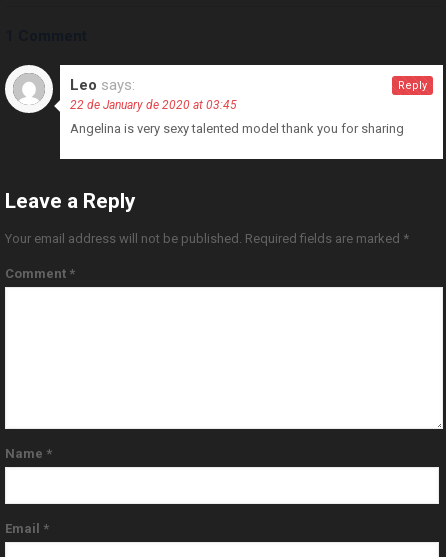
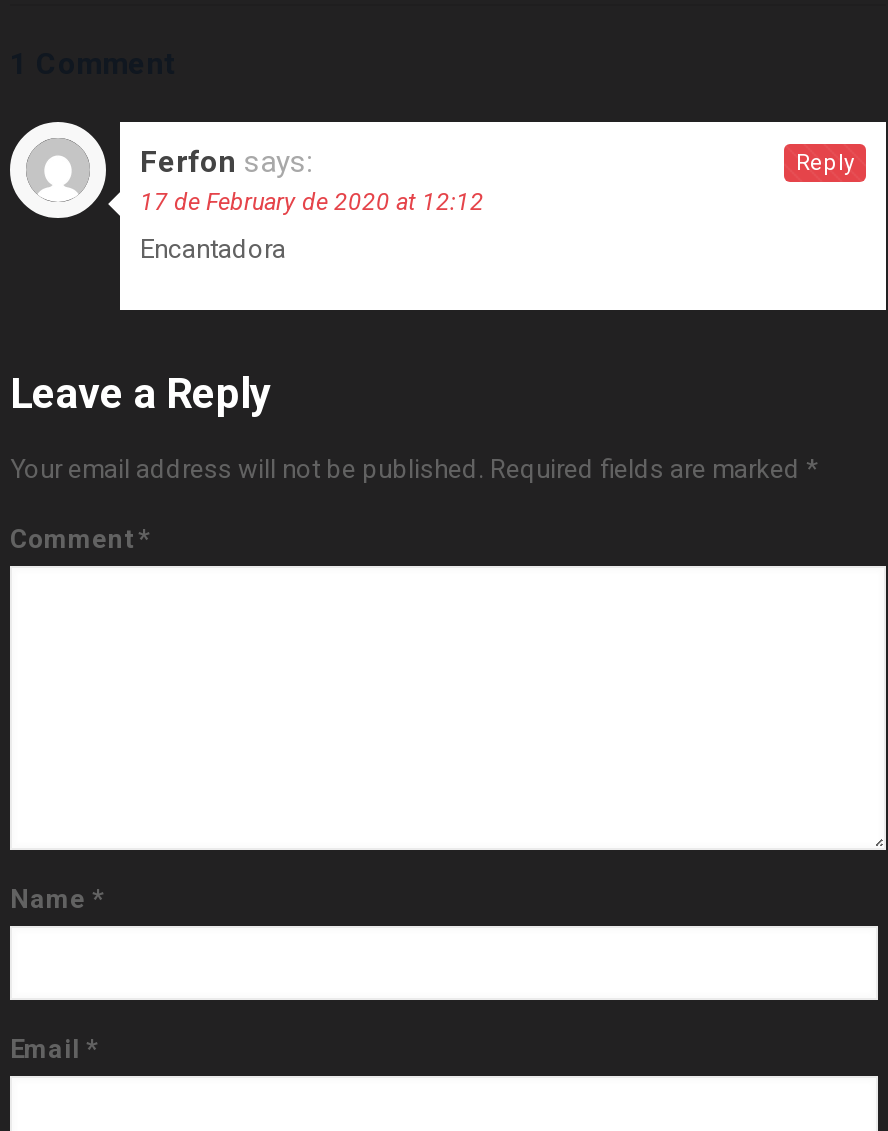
[70,76,237,112] Leo says: | 22 de January de 2020 at 03:45 -> [140,143,484,215] Ferfon says: | 17 de February de 2020 at 12:12
[70,121,404,136] Angelina is very sexy talented model thank you for sharing -> [140,233,286,263] Encantadora

